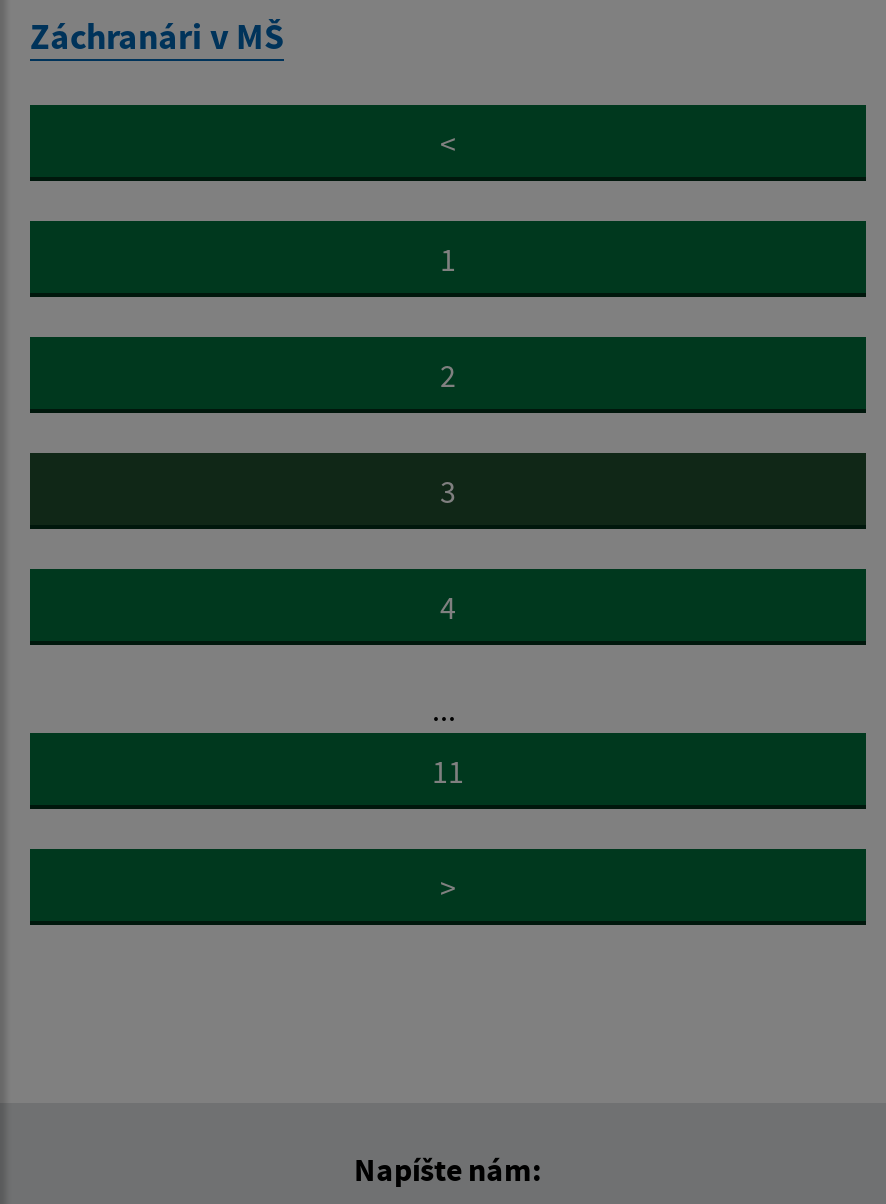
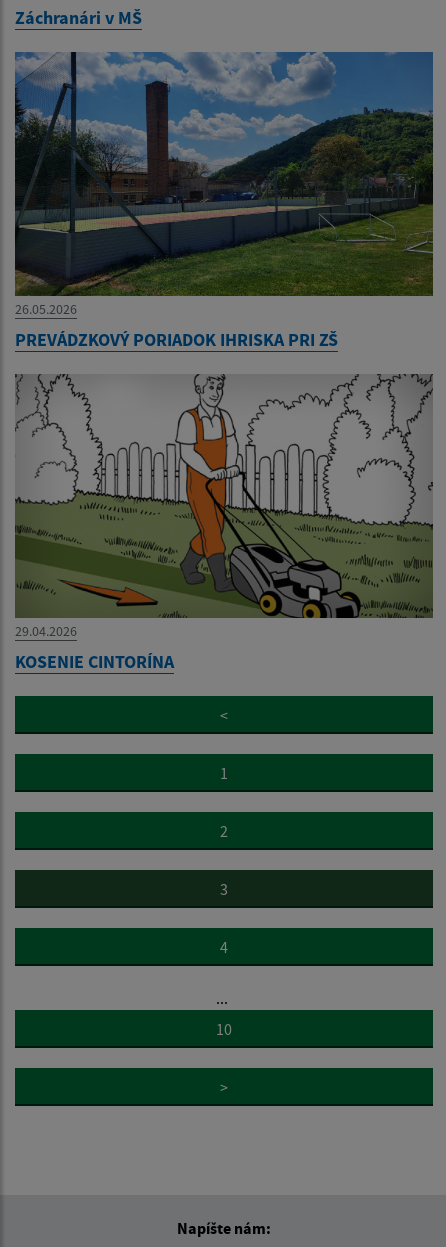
none -> [14,51,434,351] [image] | 26.05.2026 | PREVÁDZKOVÝ PORIADOK IHRISKA PRI ZŠ
none -> [14,373,434,673] [image] | 29.04.2026 | KOSENIE CINTORÍNA
[432,750,464,790] 11 -> [216,1019,232,1039] 10

